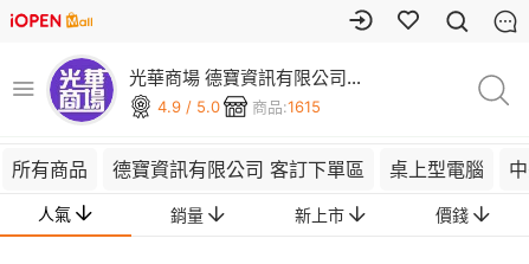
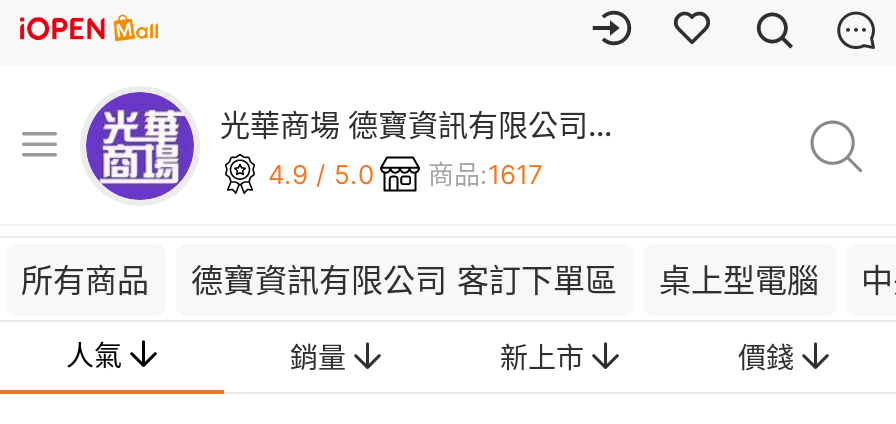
[252,97,321,116] 商品:1615 -> [428,158,542,190] 商品:1617

